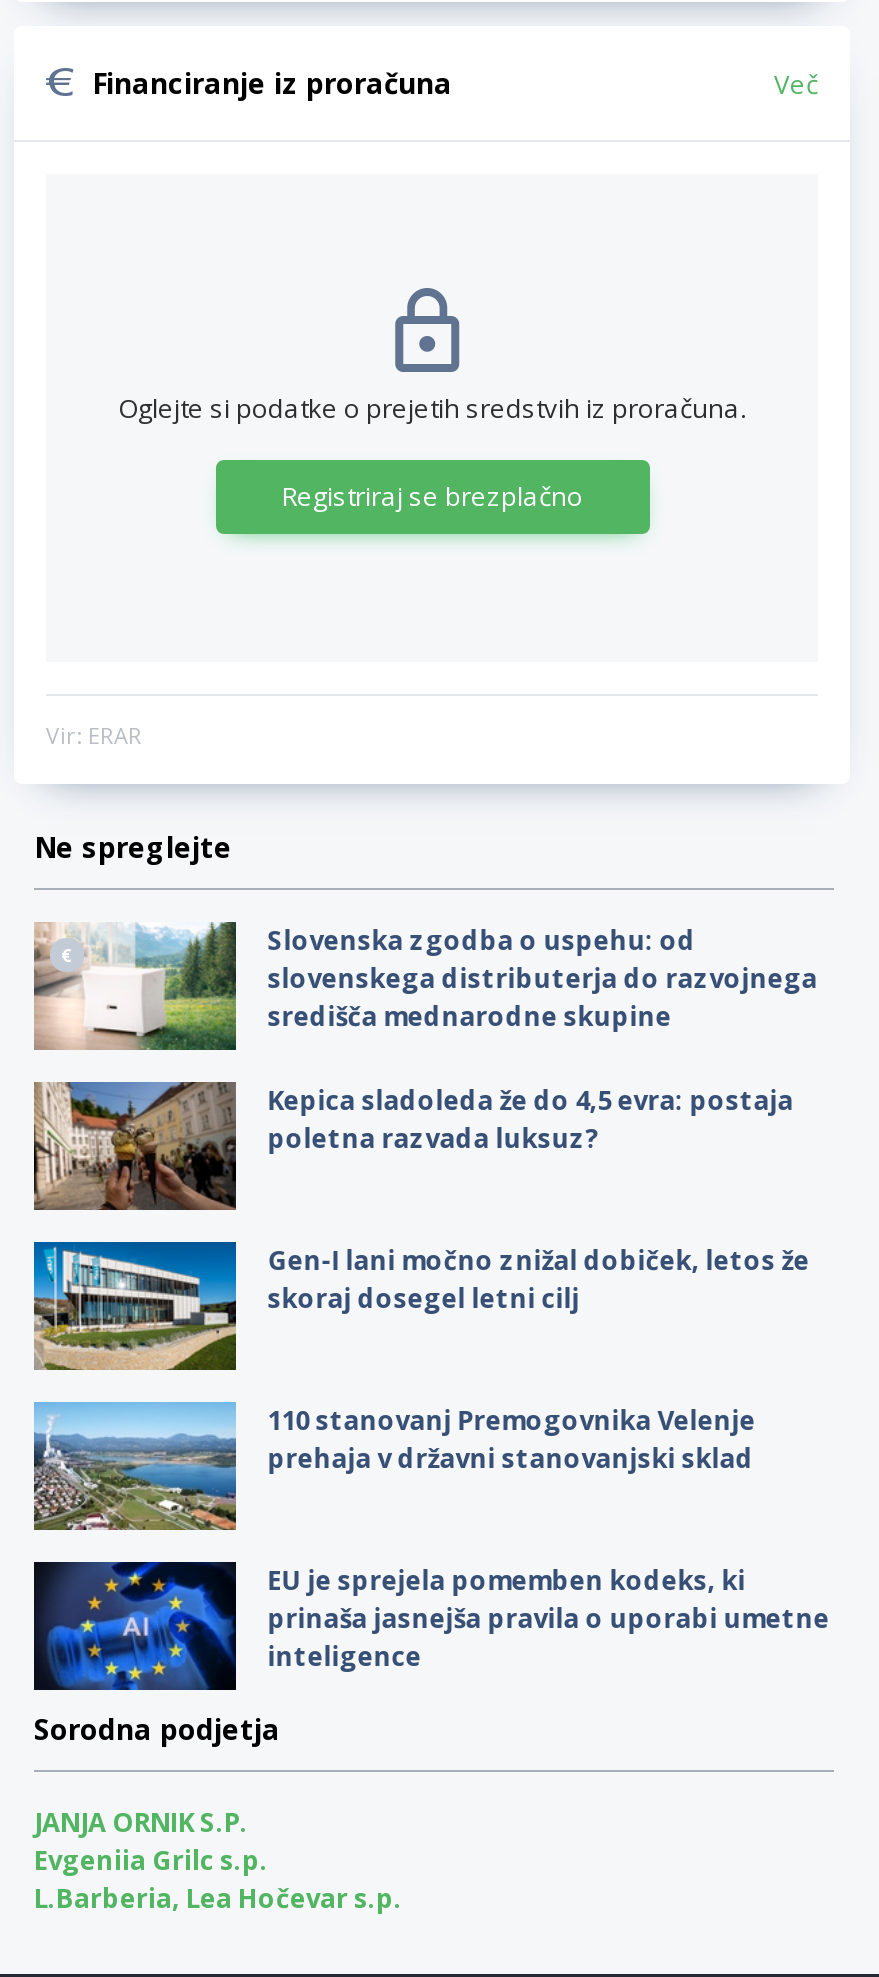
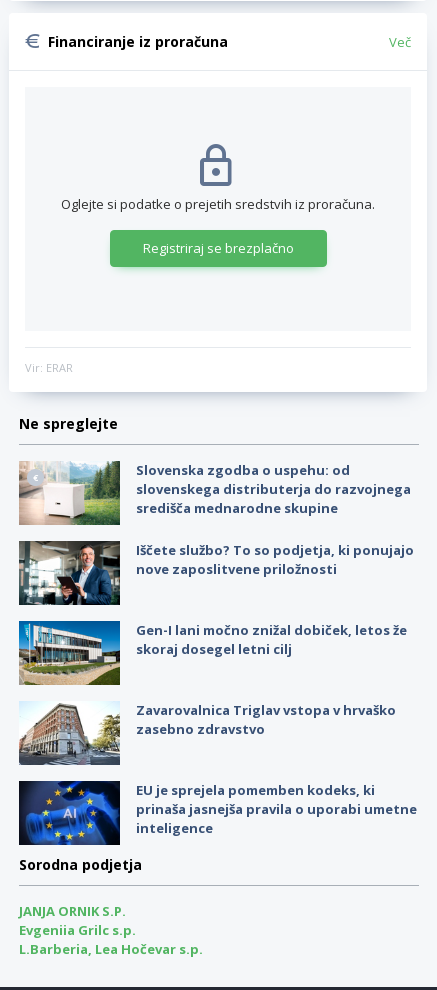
[32,1080,794,1212] [image] | Kepica sladoleda že do 4,5 evra: postaja | poletna razvada luksuz? -> [18,540,414,606] [image] | Iščete službo? To so podjetja, ki ponujajo | nove zaposlitvene priložnosti
[32,1400,756,1532] [image] | 110 stanovanj Premogovnika Velenje | prehaja v državni stanovanjski sklad -> [19,700,396,766] [image] | Zavarovalnica Triglav vstopa v hrvaško | zasebno zdravstvo

